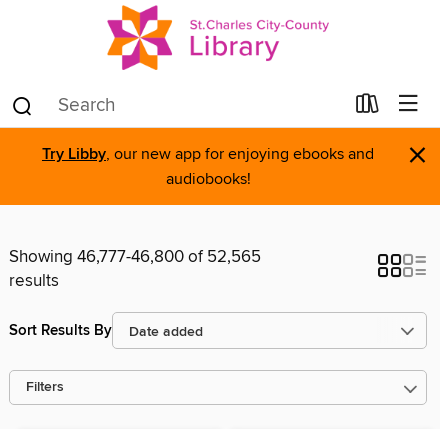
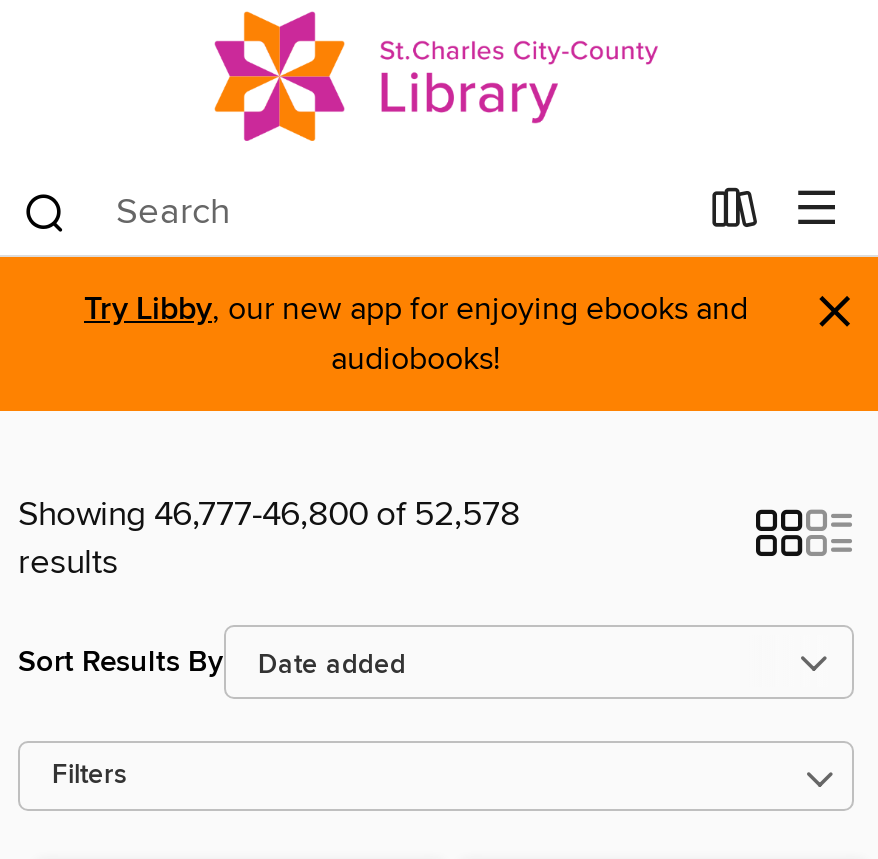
[9,246,261,268] Showing 46,777-46,800 of 52,565 -> [18,493,520,537] Showing 46,777-46,800 of 52,578

